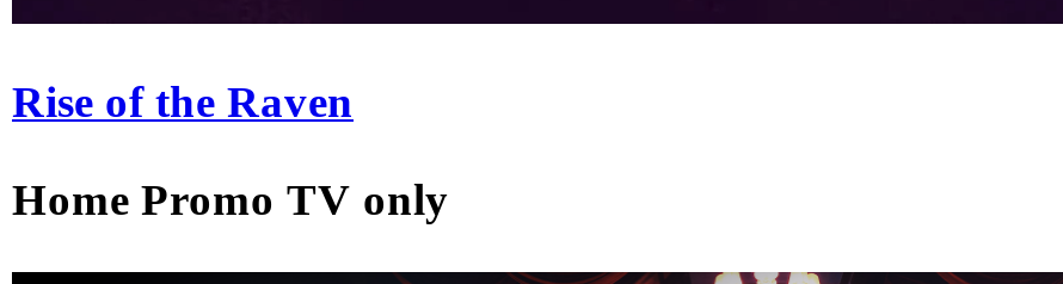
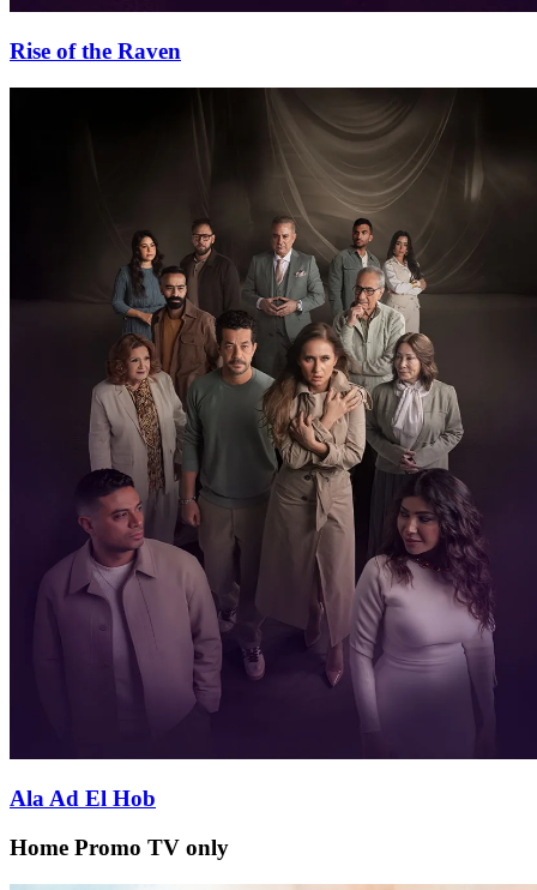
none -> [10,786,156,811] Ala Ad El Hob
none -> [10,86,533,730] [image]

